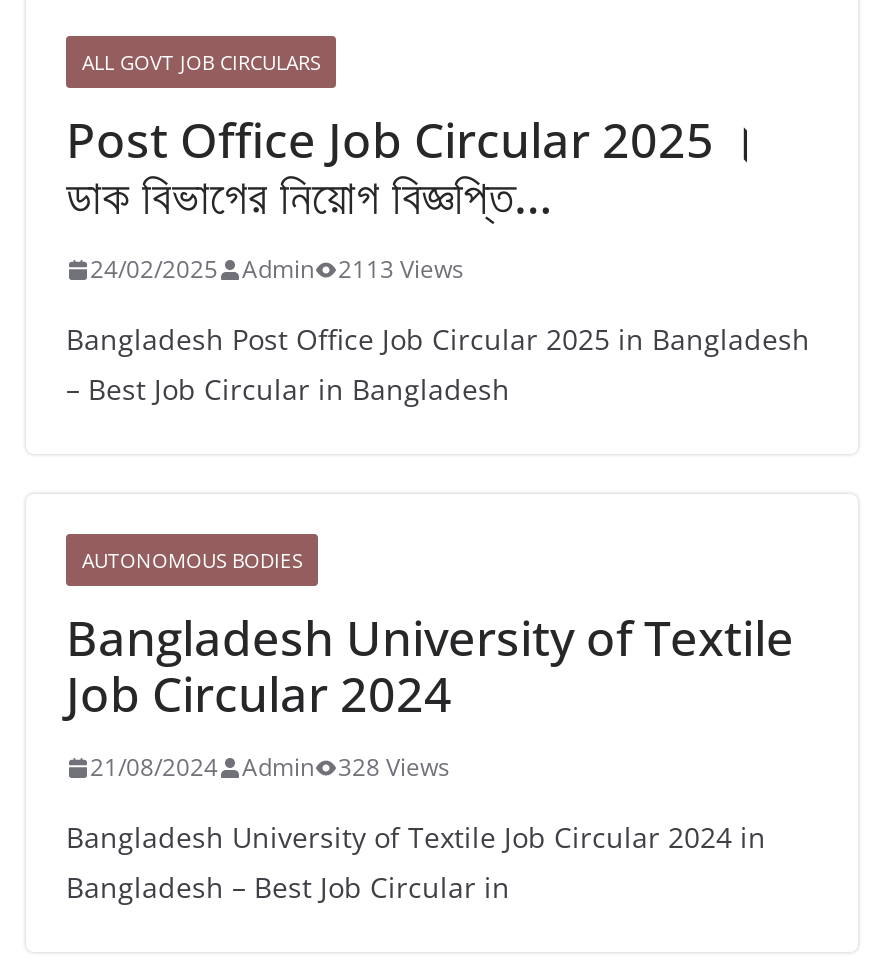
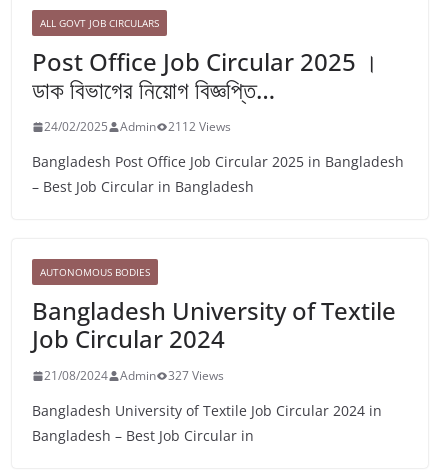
[90,252,464,286] 24/02/2025 Admin 2113 Views -> [44,118,231,135] 24/02/2025 Admin 2112 Views
[90,750,450,784] 21/08/2024 Admin 328 Views -> [44,367,224,384] 21/08/2024 Admin 327 Views

